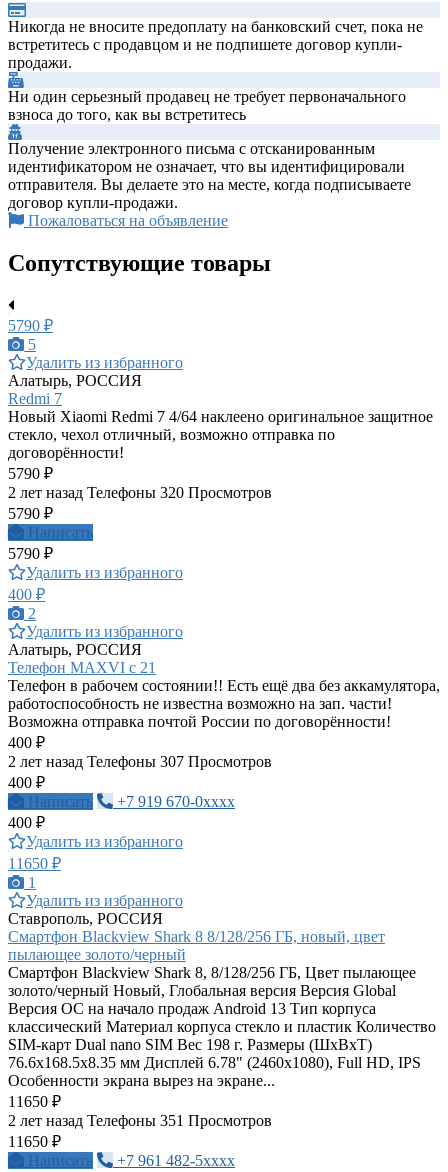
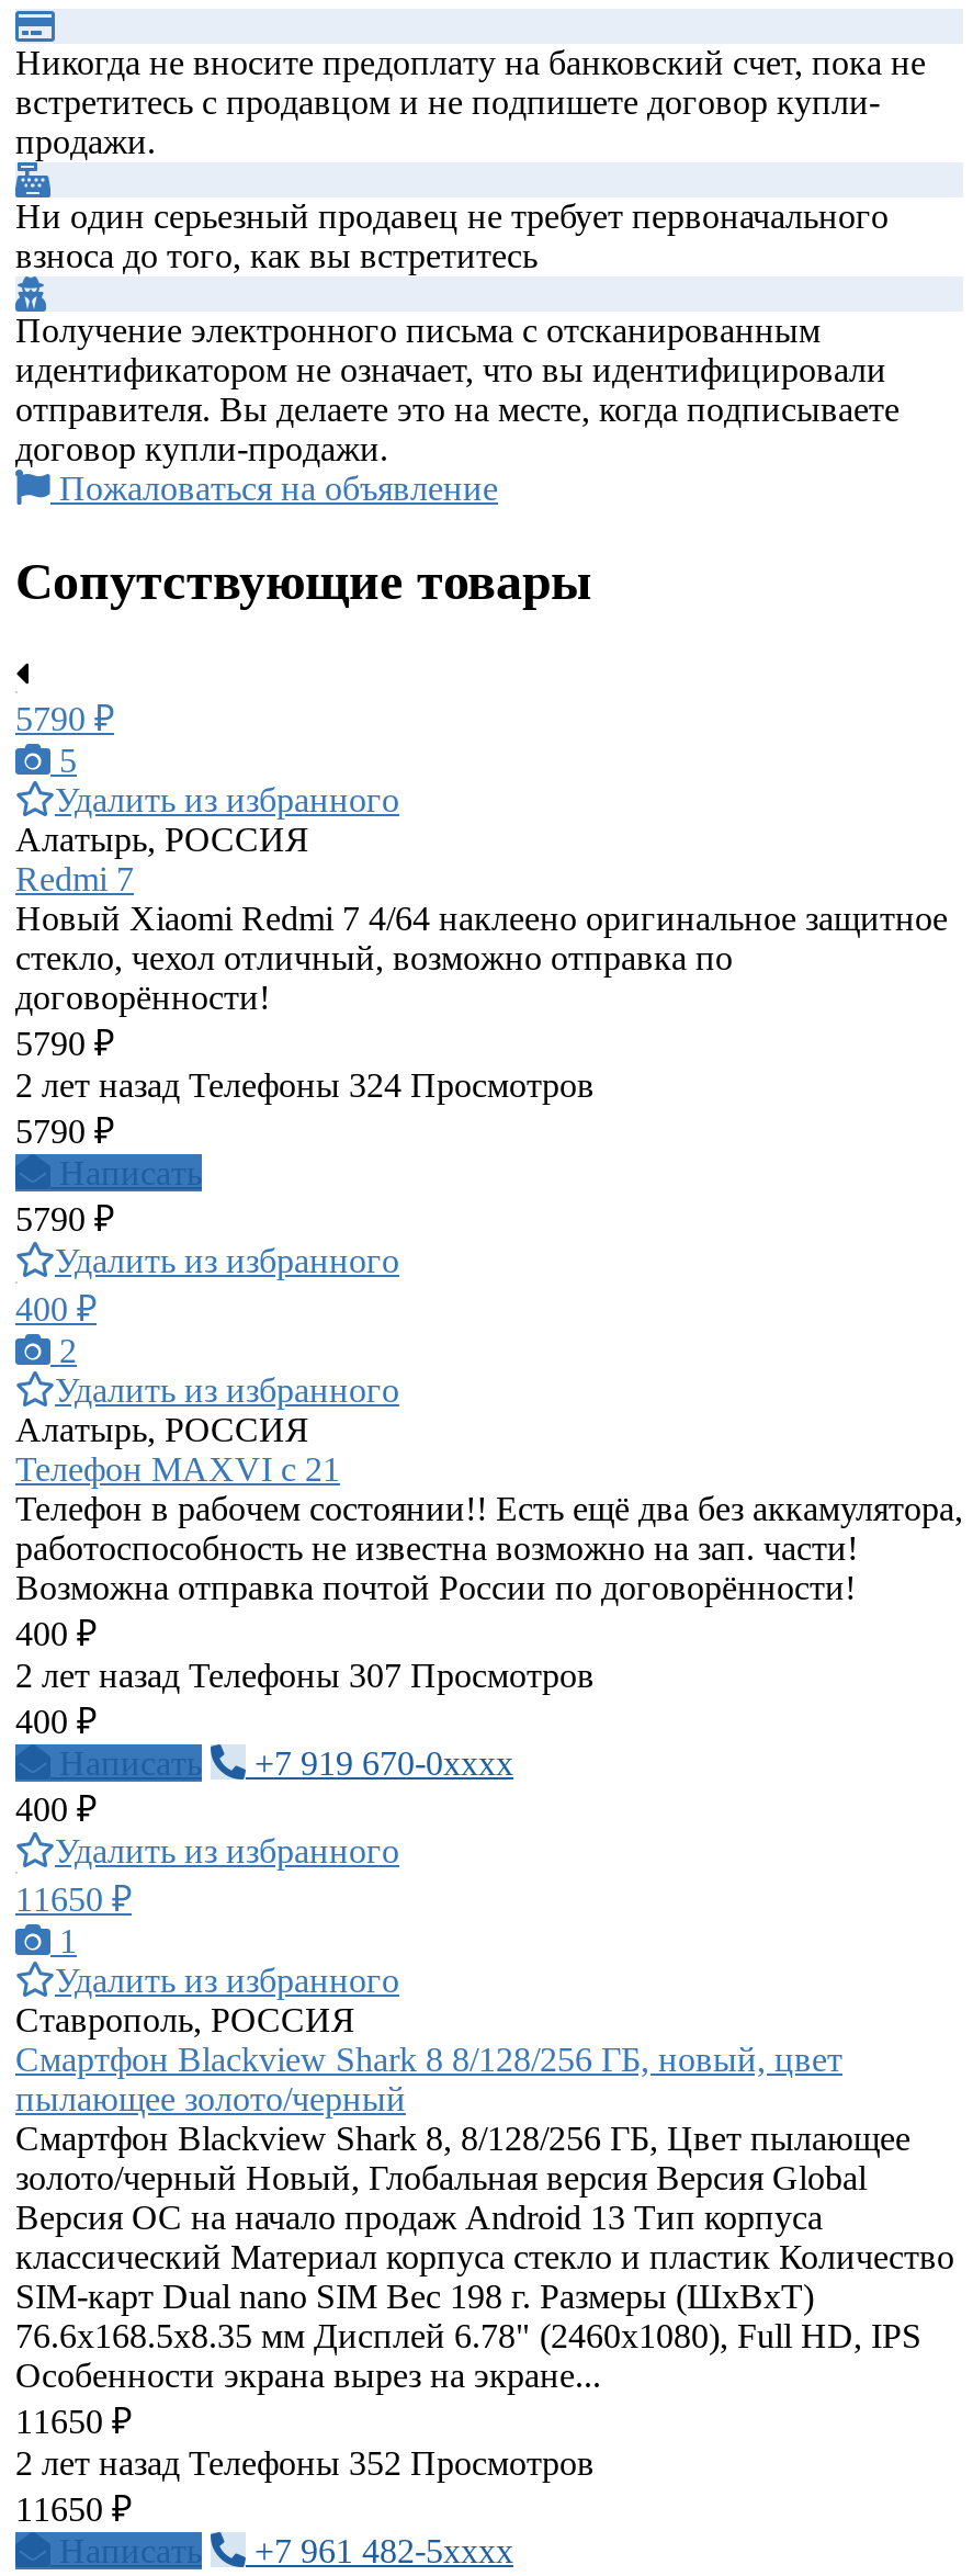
[8,484,272,501] 2 лет назад Телефоны 320 Просмотров -> [15,1066,595,1104] 2 лет назад Телефоны 324 Просмотров
[8,1112,272,1129] 2 лет назад Телефоны 351 Просмотров -> [15,2444,595,2482] 2 лет назад Телефоны 352 Просмотров

